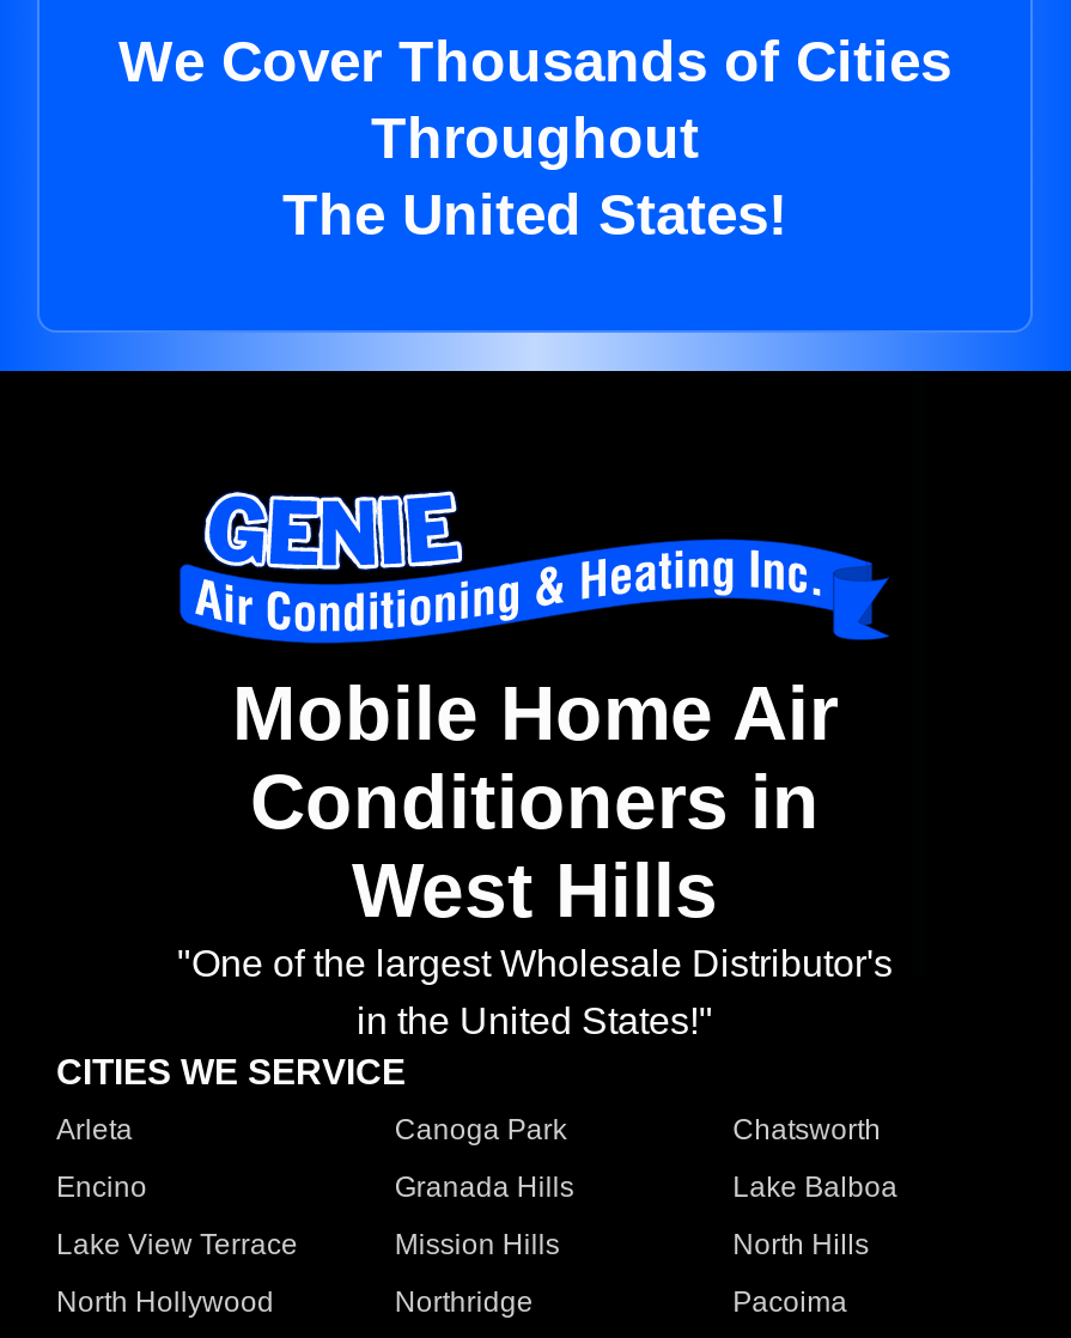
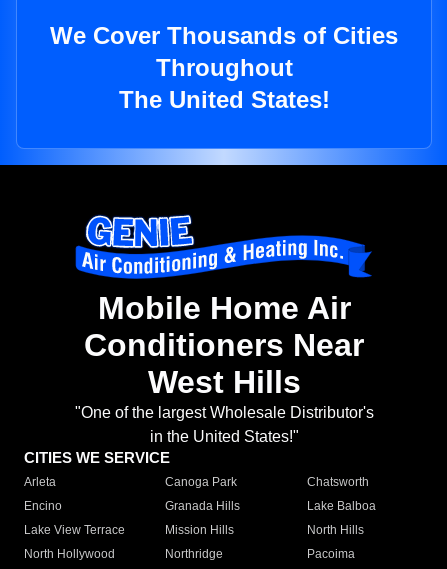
[250,759,820,846] Conditioners in -> [84,327,364,363] Conditioners Near

